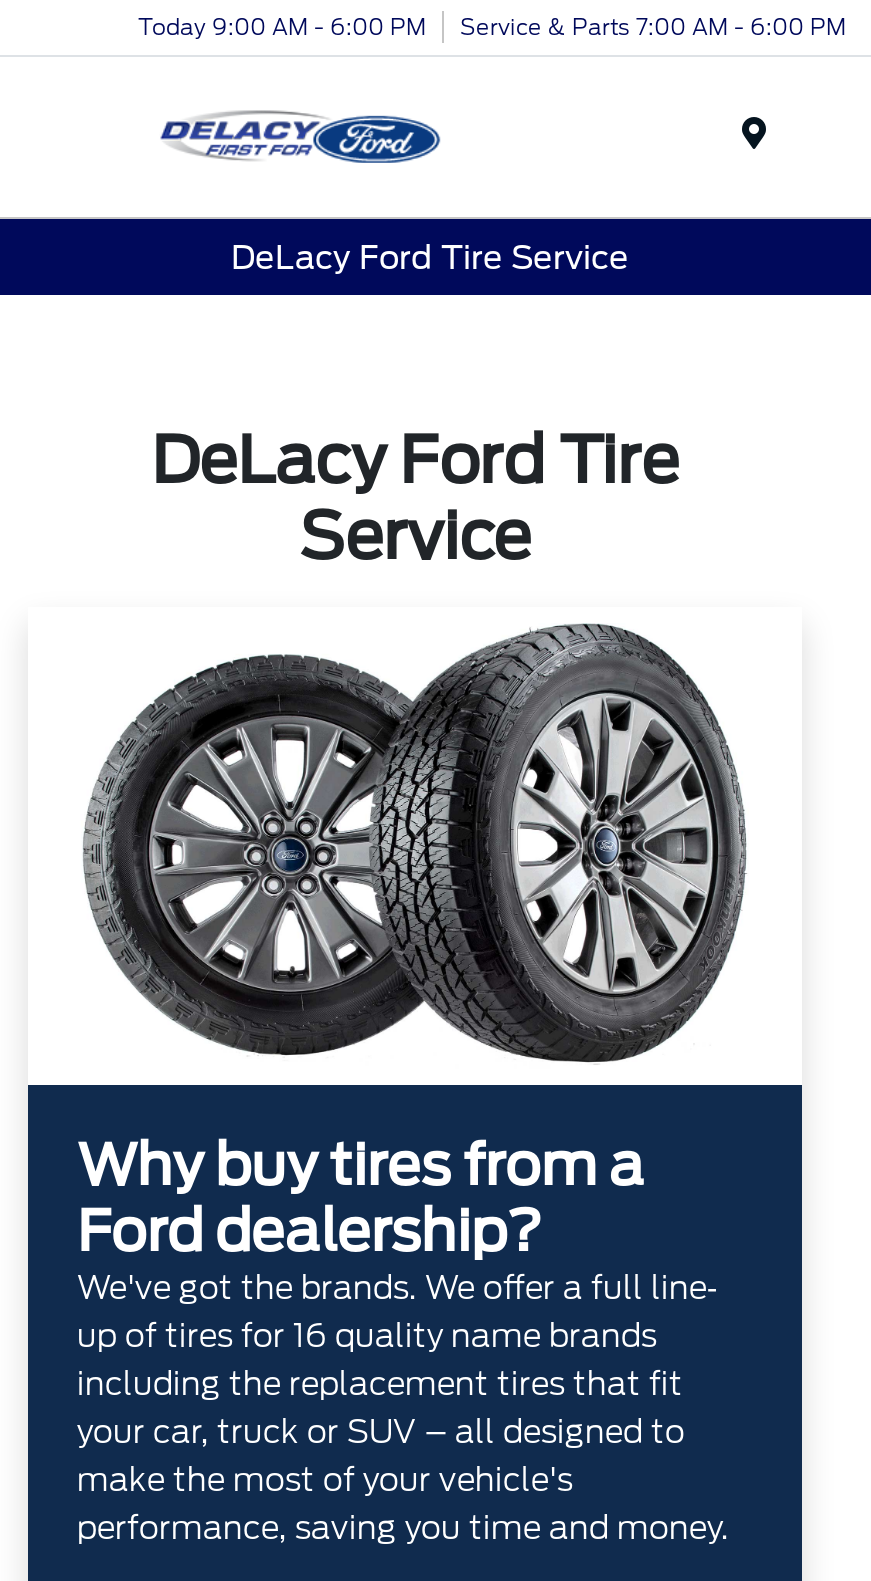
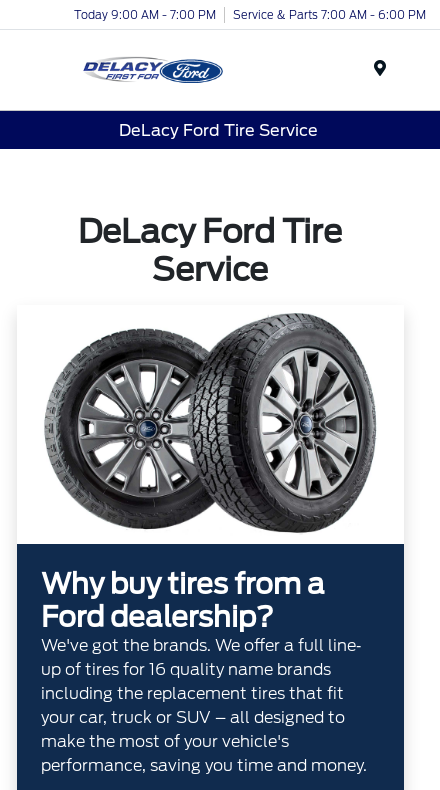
[138,12,846,40] Today 9:00 AM - 6:00 PM Service & Parts 7:00 AM - 6:00 PM -> [74,7,426,21] Today 9:00 AM - 7:00 PM Service & Parts 7:00 AM - 6:00 PM

